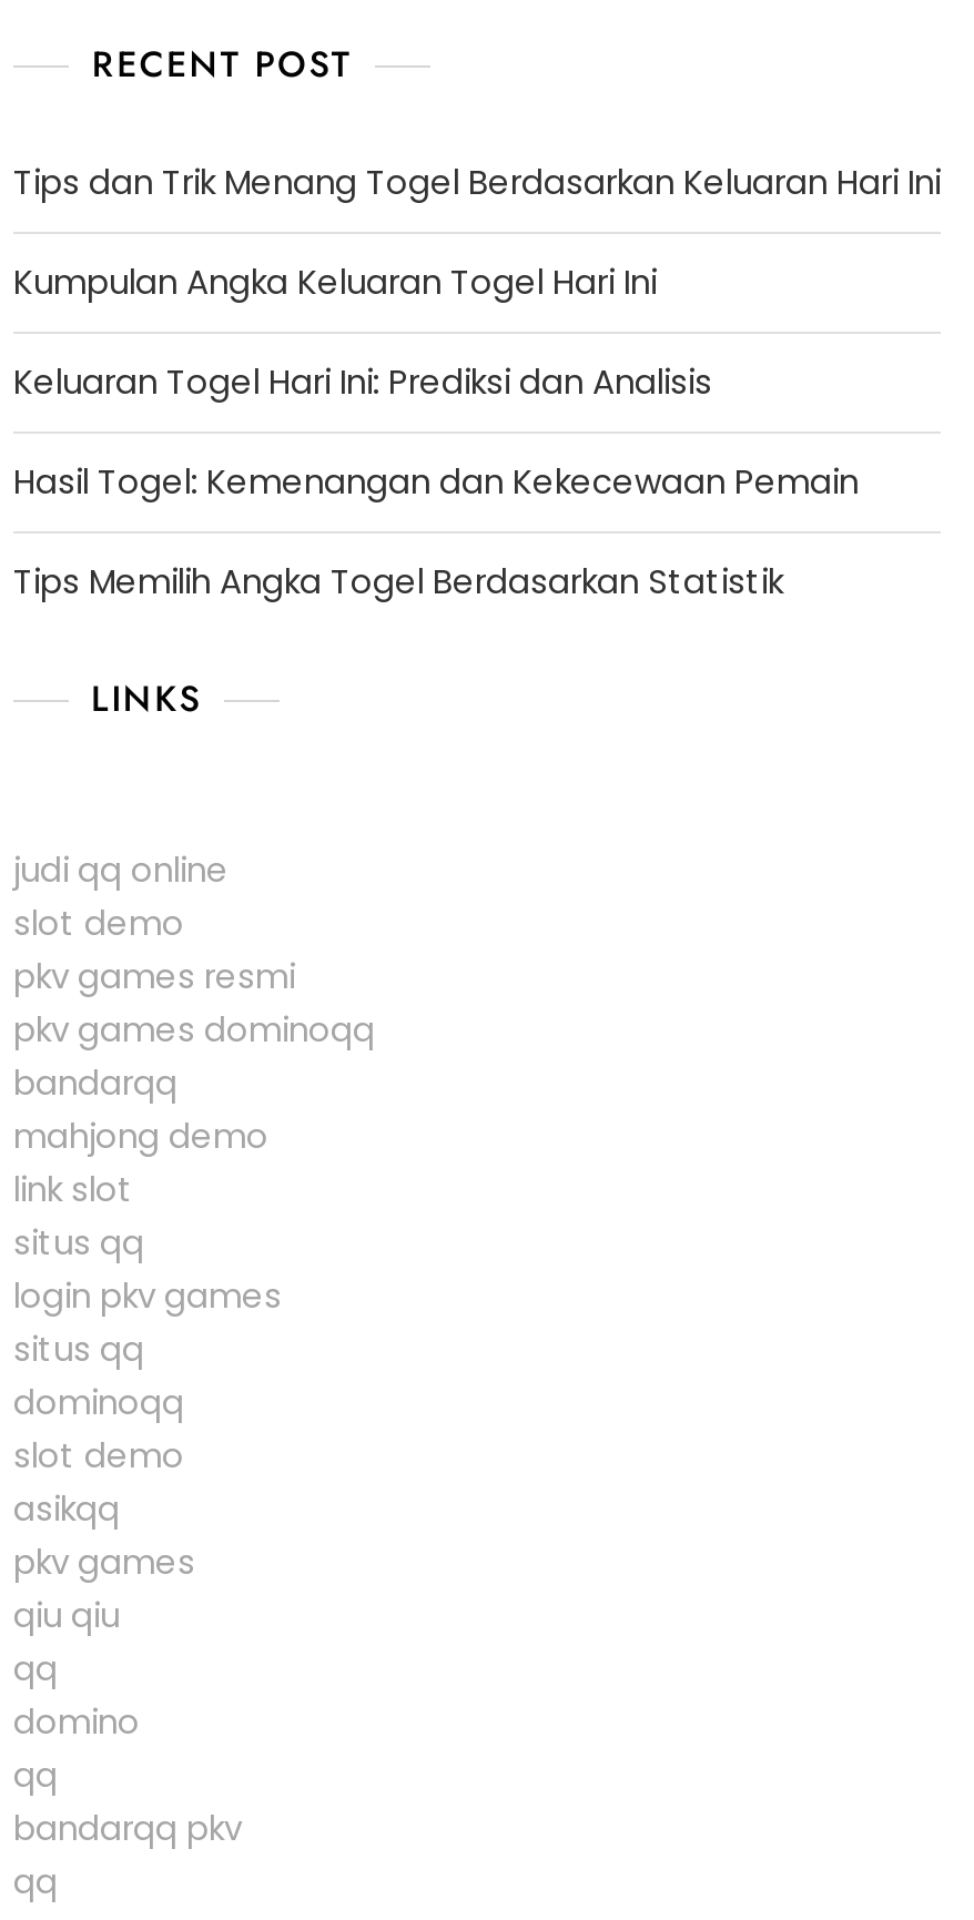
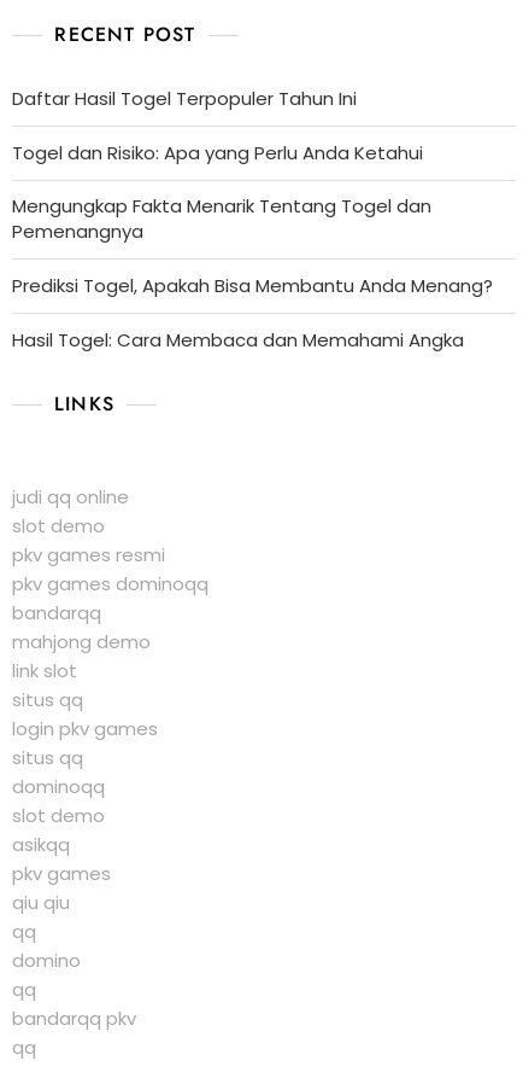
[13,158,941,205] Tips dan Trik Menang Togel Berdasarkan Keluaran Hari Ini -> [12,85,357,111] Daftar Hasil Togel Terpopuler Tahun Ini
[13,258,657,305] Kumpulan Angka Keluaran Togel Hari Ini -> [12,140,423,165] Togel dan Risiko: Apa yang Perlu Anda Ketahui
[13,358,712,404] Keluaran Togel Hari Ini: Prediksi dan Analisis -> [12,193,431,244] Mengungkap Fakta Menarik Tentang Togel dan | Pemenangnya
[13,458,859,504] Hasil Togel: Kemenangan dan Kekecewaan Pemain -> [12,273,493,298] Prediksi Togel, Apakah Bisa Membantu Anda Menang?
[13,557,783,604] Tips Memilih Angka Togel Berdasarkan Statistik -> [12,327,464,352] Hasil Togel: Cara Membaca dan Memahami Angka

